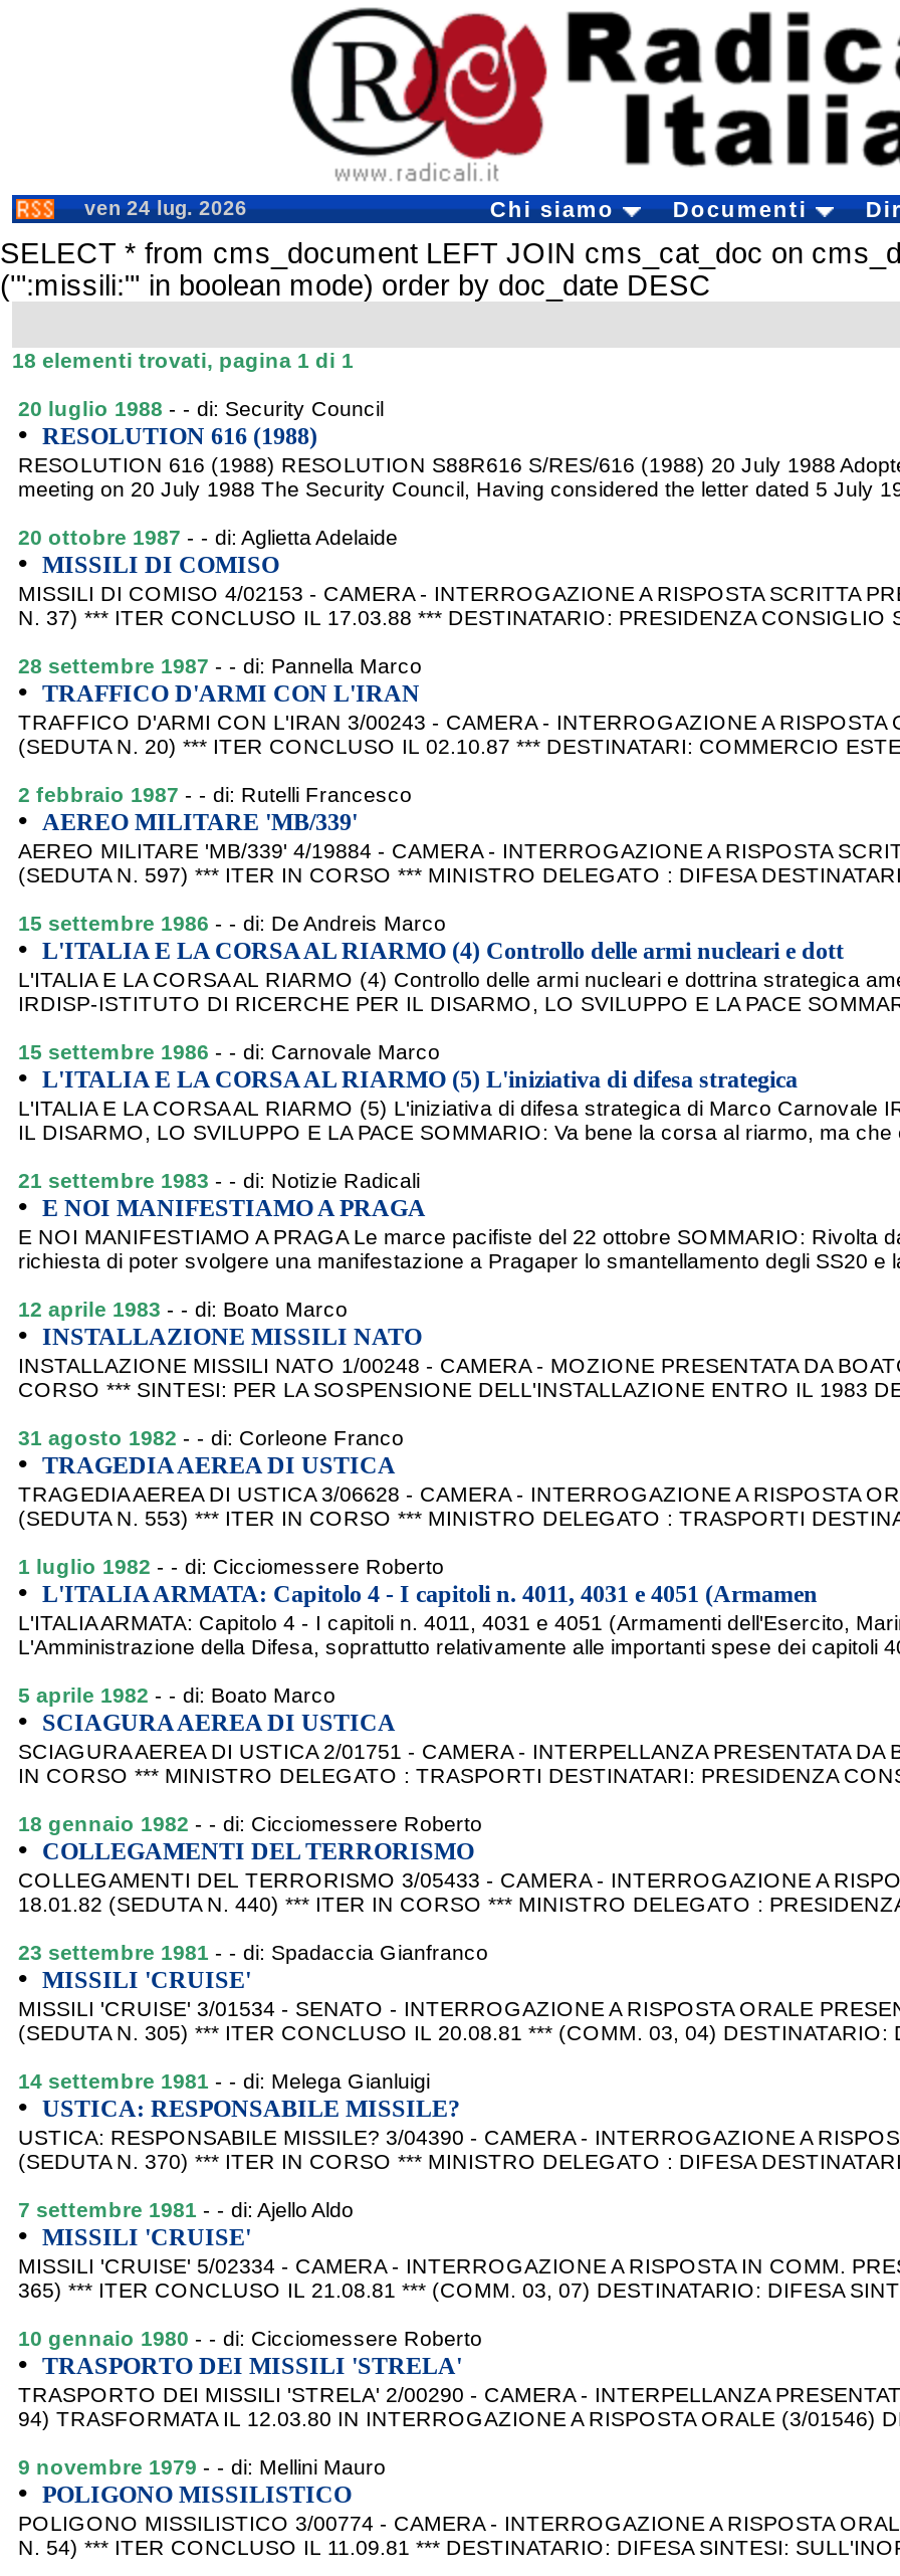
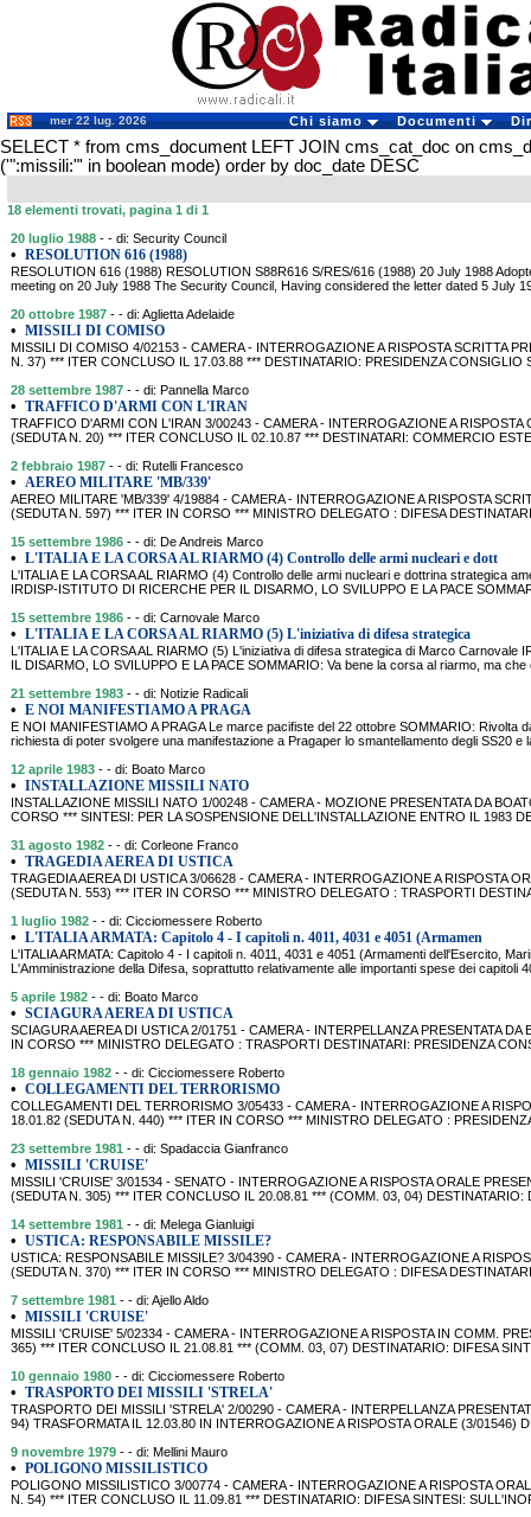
[84,197,247,219] ven 24 lug. 2026 -> [50,114,147,127] mer 22 lug. 2026

